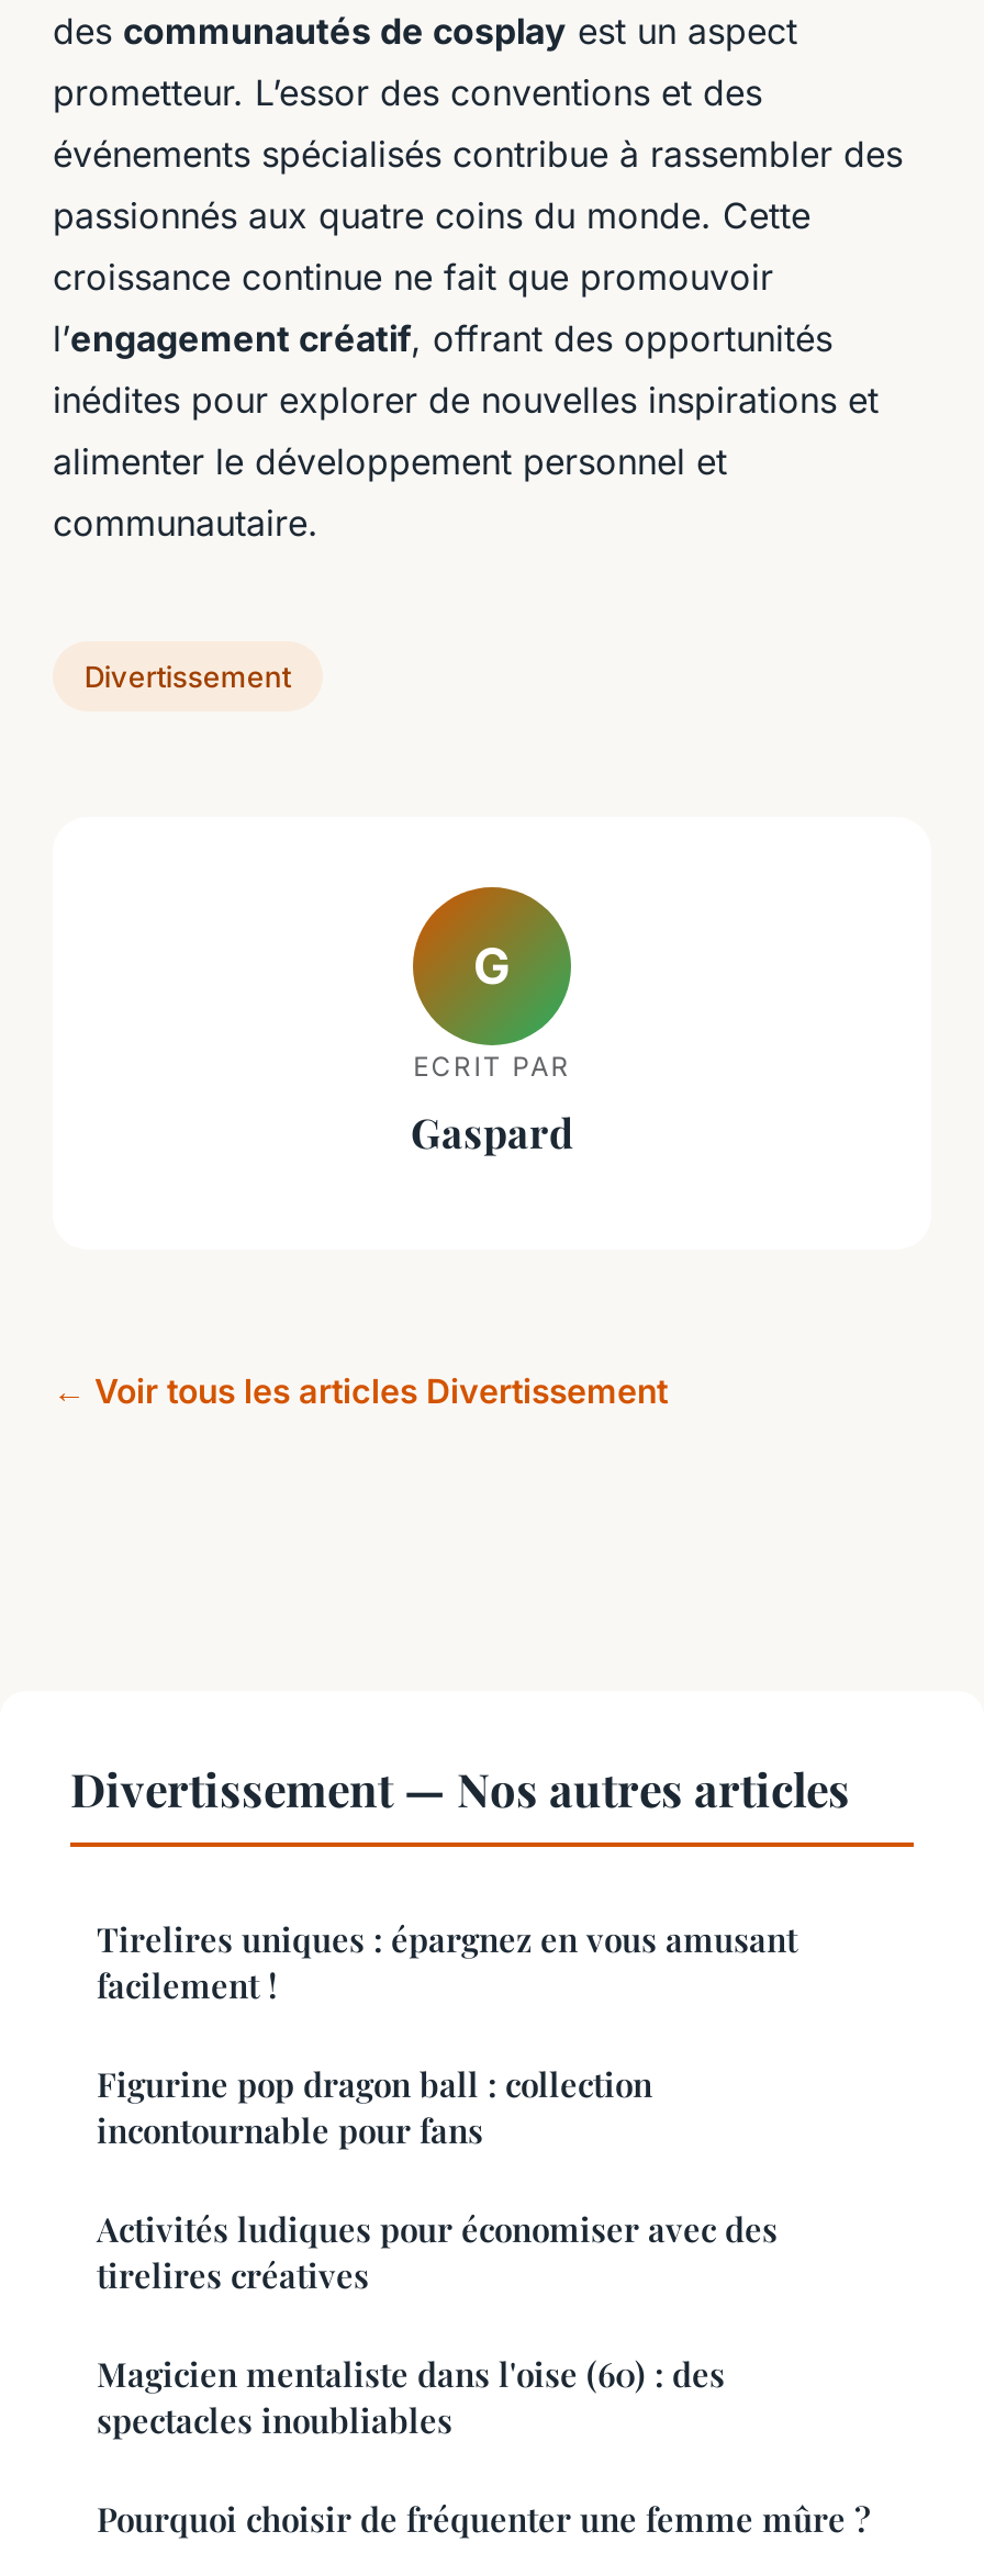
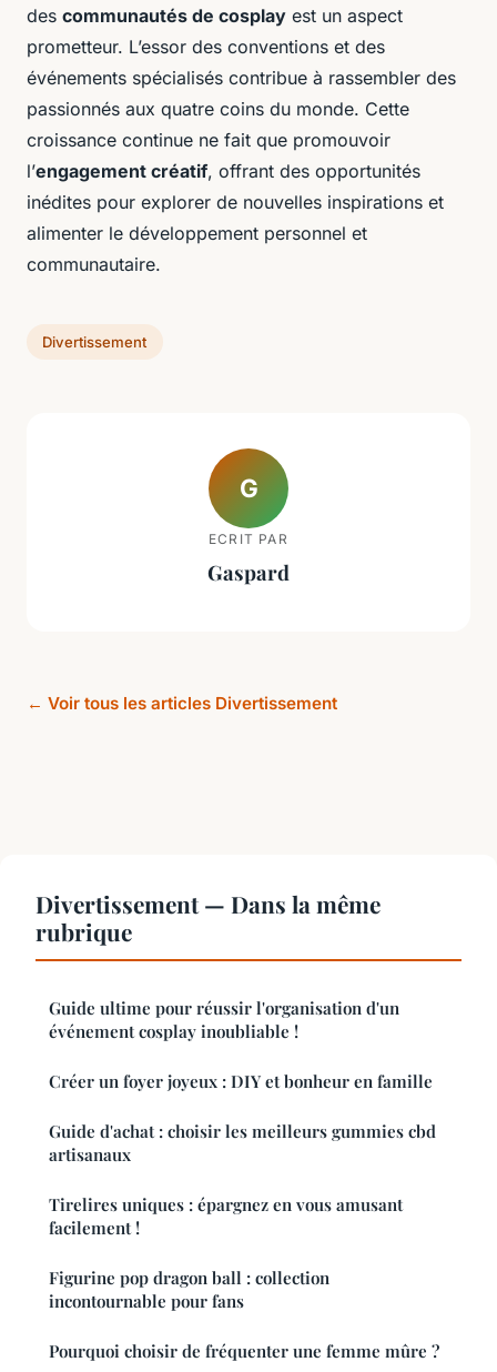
[70,1758,850,1819] Divertissement — Nos autres articles -> [35,888,436,1166] Divertissement — Dans la même | rubrique | Guide ultime pour réussir l'organisation d'un | événement cosplay inoubliable ! | Créer un foyer joyeux : DIY et bonheur en famille | Guide d'achat : choisir les meilleurs gummies cbd | artisanaux
moved [97,1918,797,2153] -> [49,1194,403,1313]: Tirelires uniques : épargnez en vous amusant | facilement ! | Figurine pop dragon ball : collection | incontournable pour fans
[97,2208,778,2443] Activités ludiques pour économiser avec des | tirelires créatives | Magicien mentaliste dans l'oise (60) : des | spectacles inoubliables -> none

